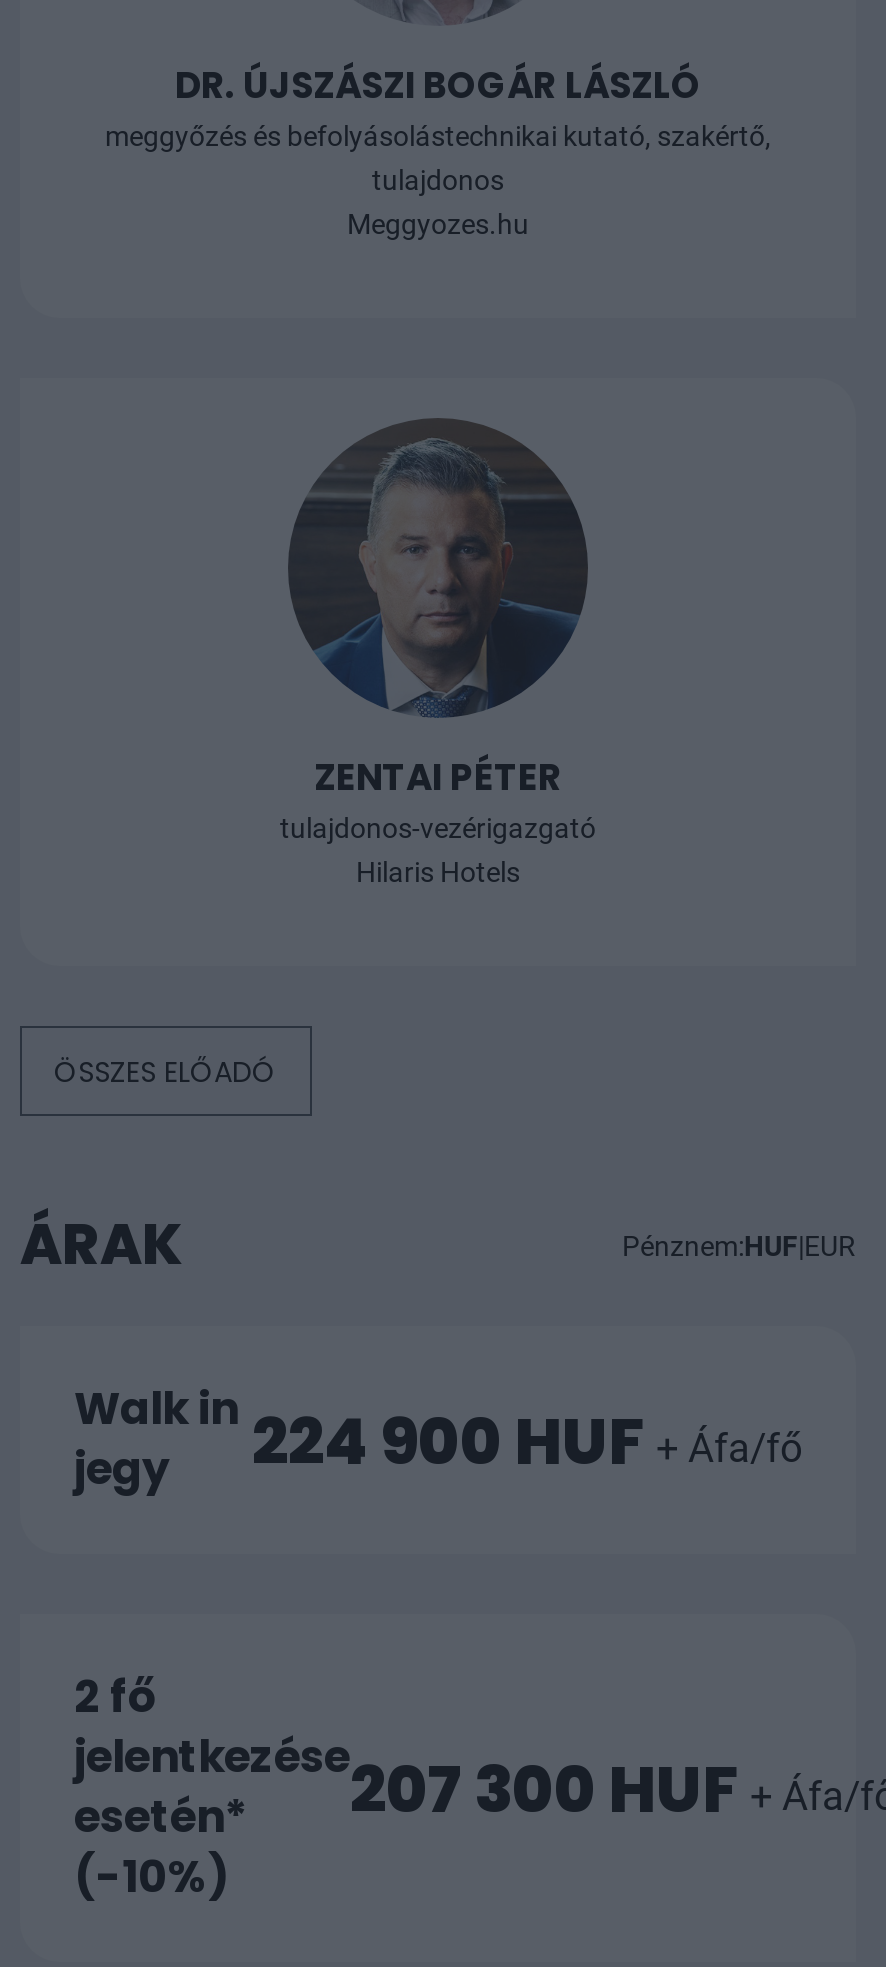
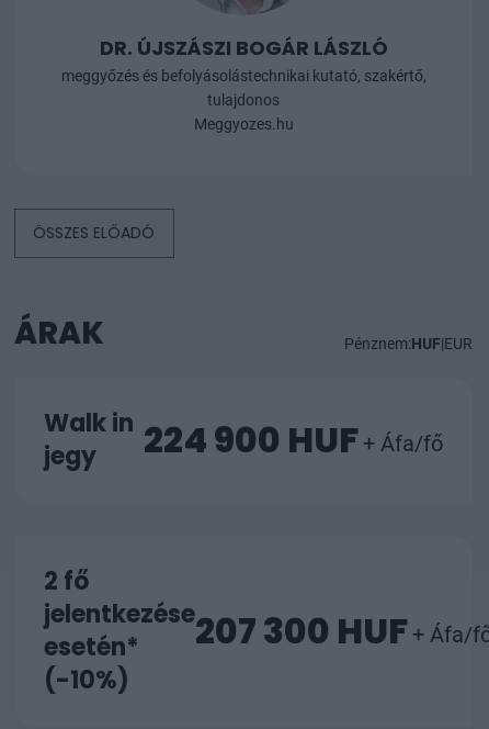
[280,416,596,889] [image] | ZENTAI PÉTER | tulajdonos-vezérigazgató | Hilaris Hotels -> none

